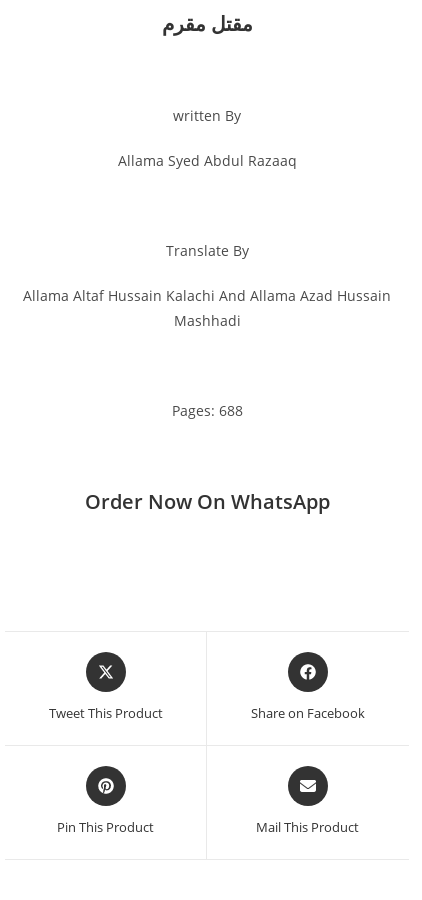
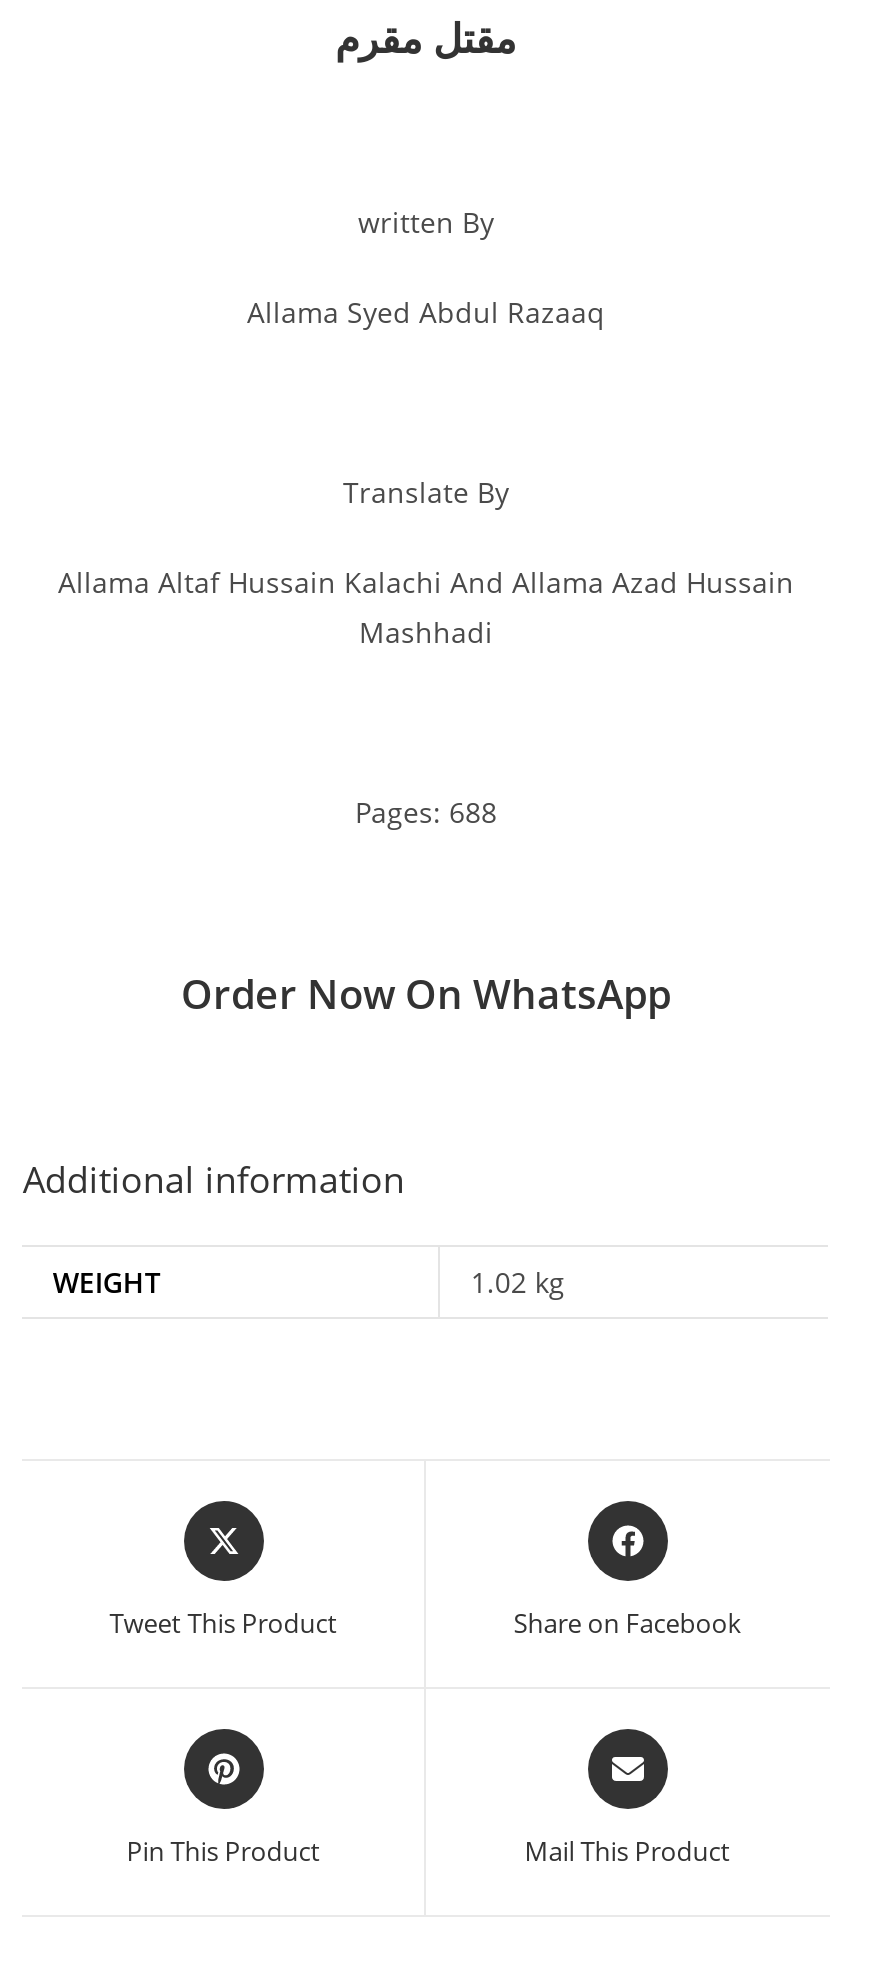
none -> [23,1154,565,1300] Additional information | WEIGHT | 1.02 kg

